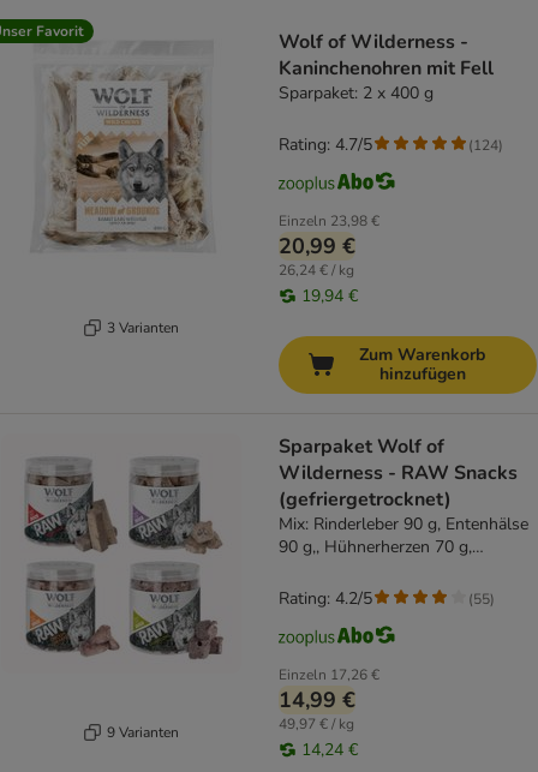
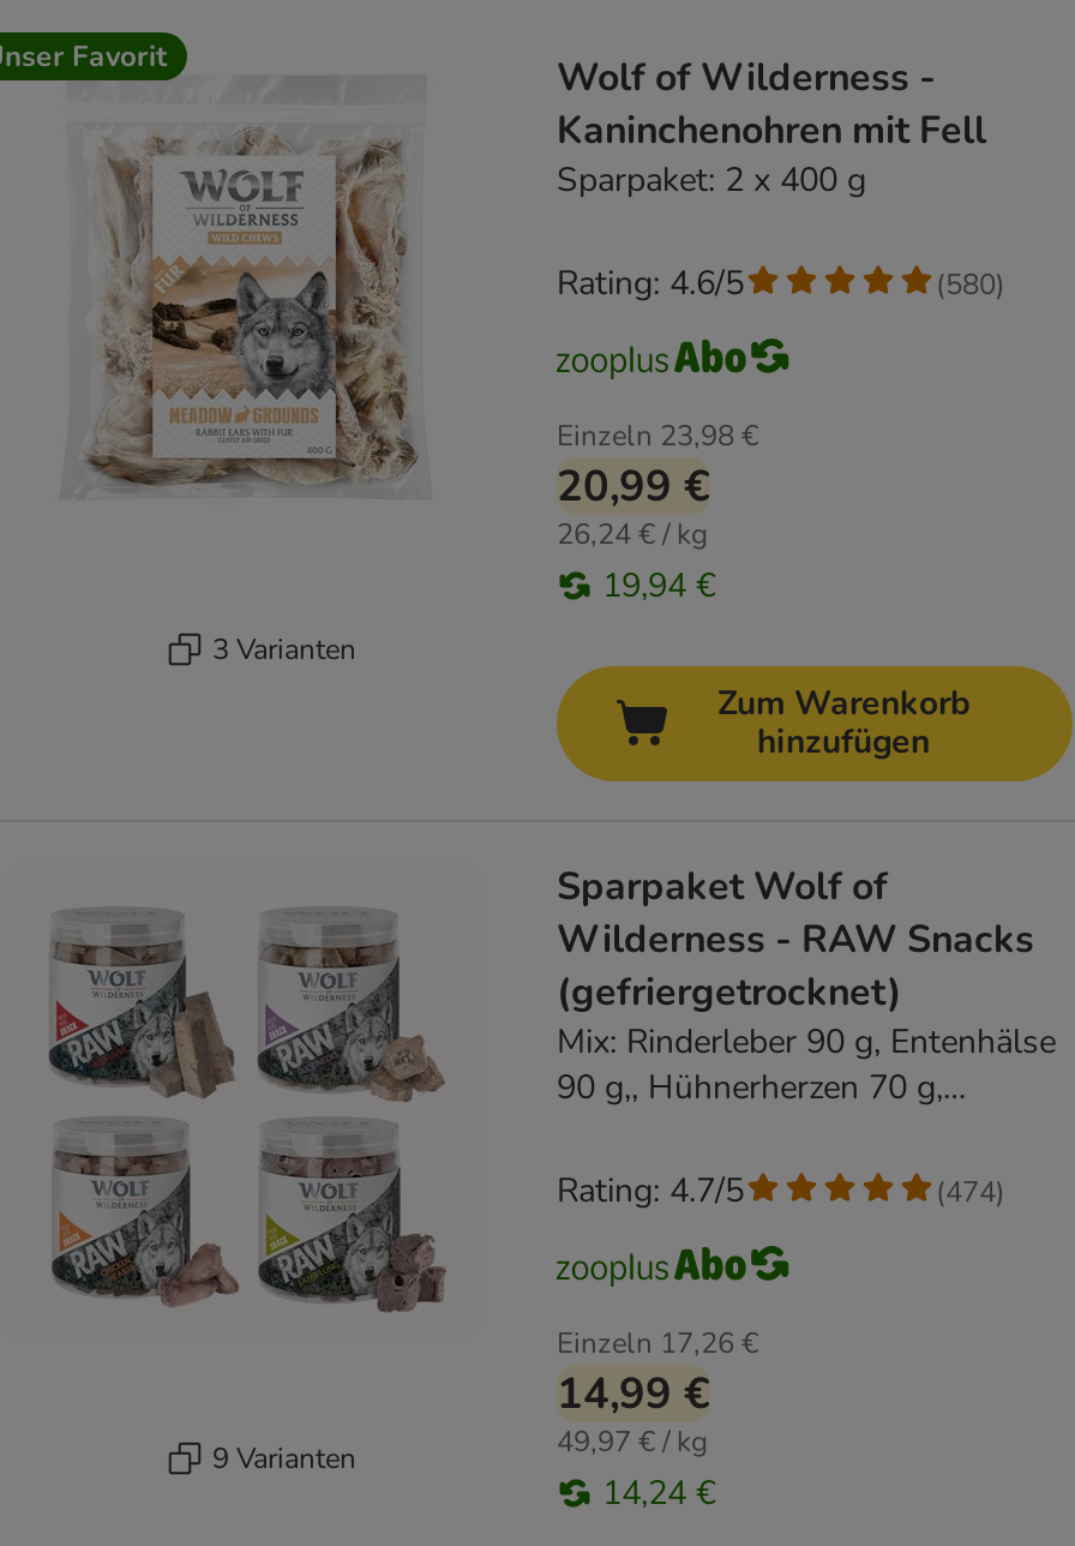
[279,133,372,156] Rating: 4.7/5 -> [557,261,744,306] Rating: 4.6/5
[468,135,503,154] (124) -> [936,264,1005,303] (580)
[279,587,372,610] Rating: 4.2/5 -> [557,1168,744,1214] Rating: 4.7/5
[468,589,495,608] (55) -> [936,1172,1005,1210] (474)

